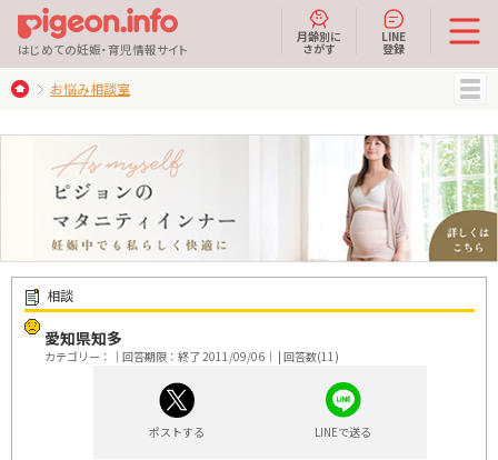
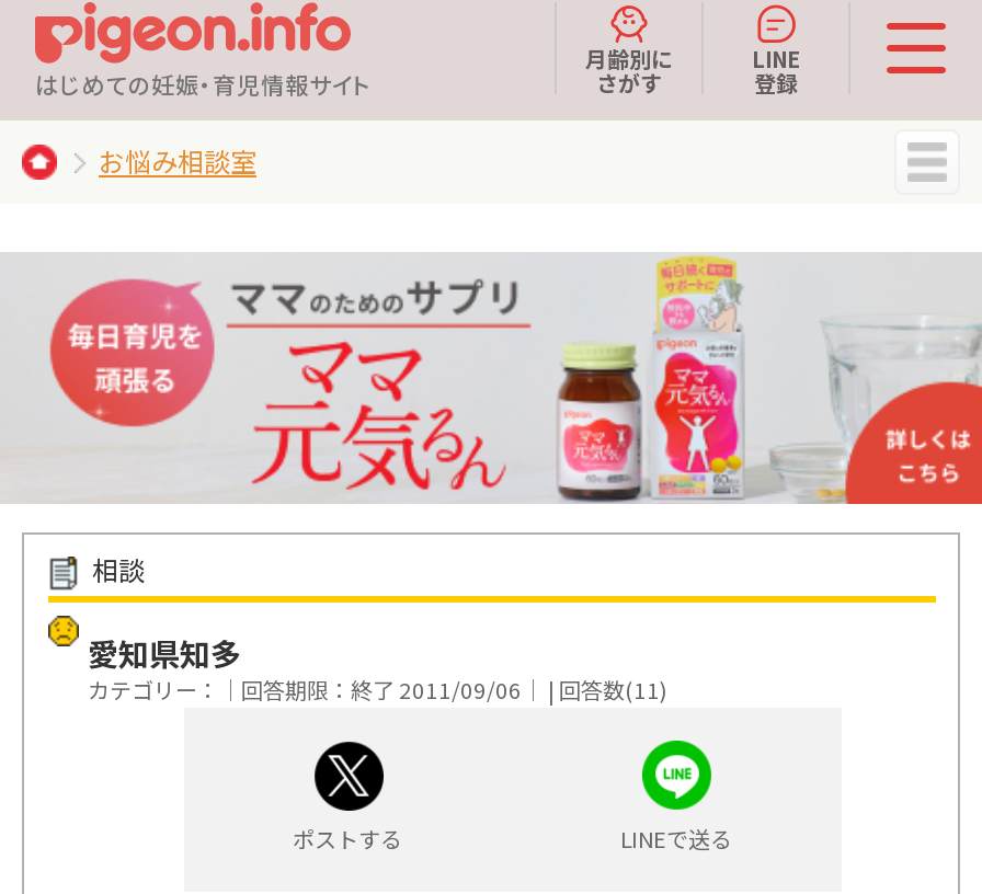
[3,134,495,262] [image] -> [7,254,975,506] [image]

